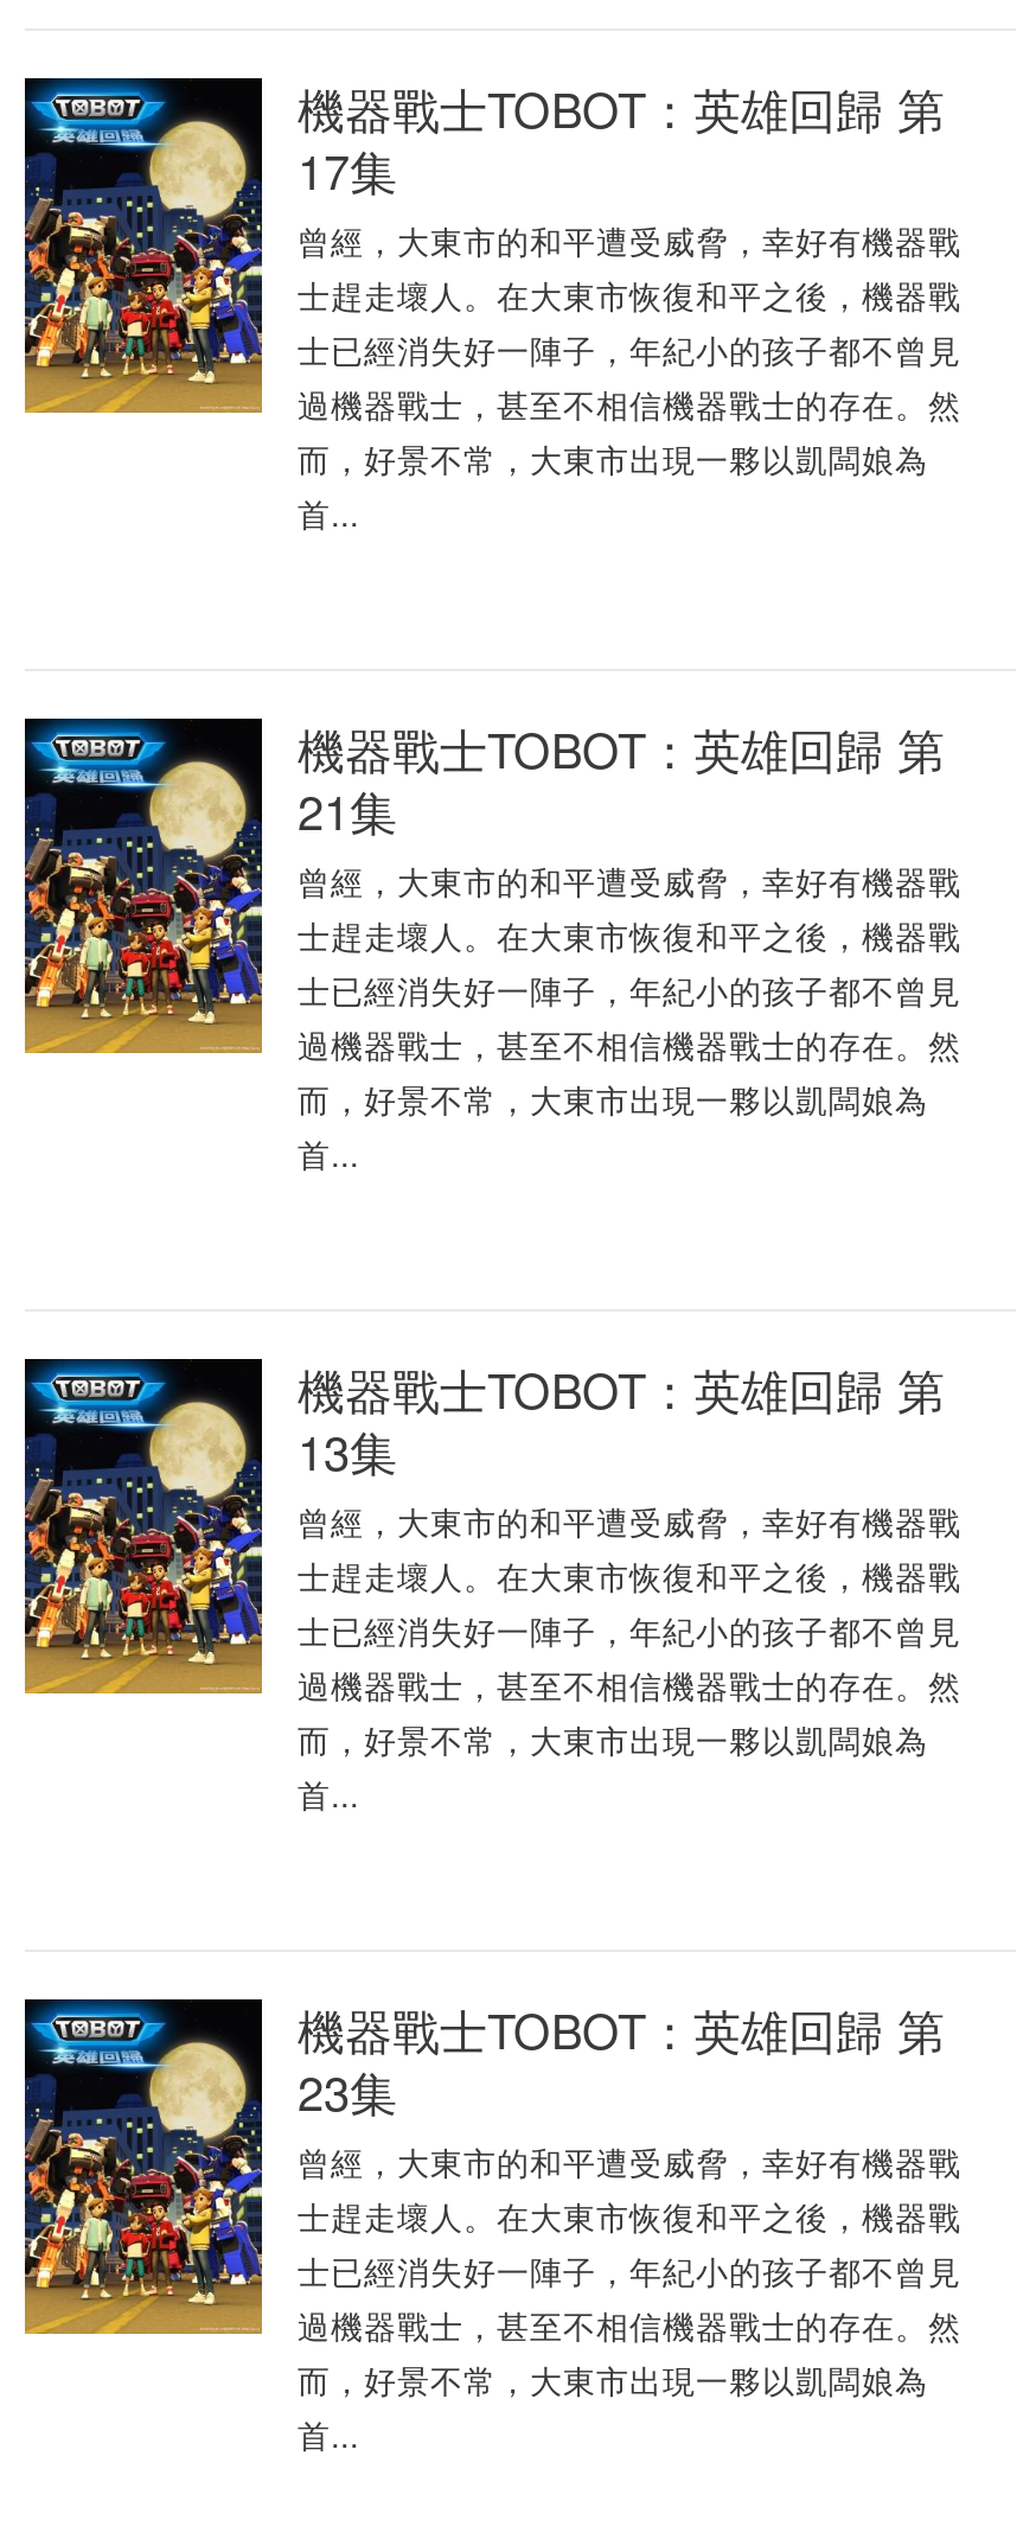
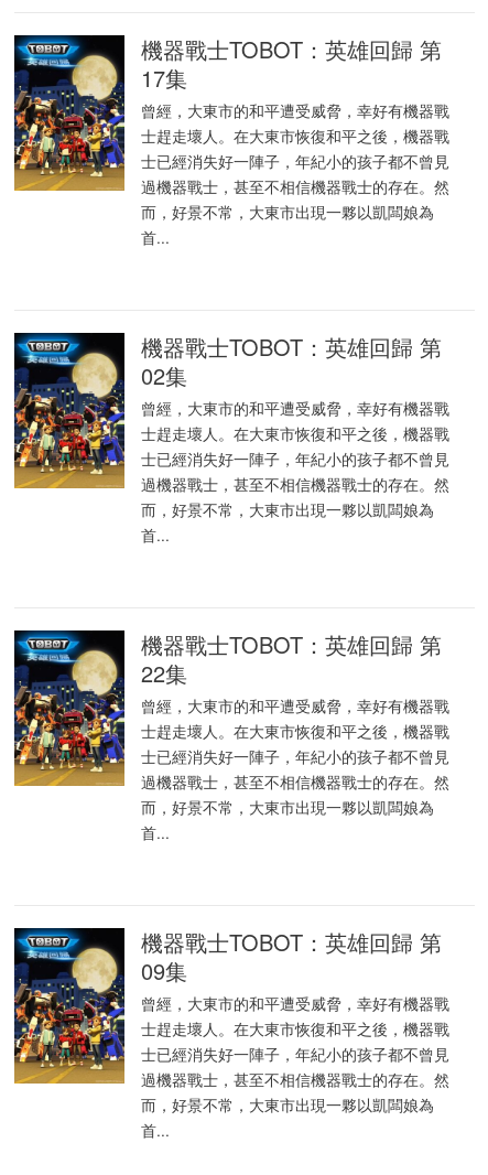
[298,776,397,845] 21集 -> [141,359,187,391] 02集
[298,1416,397,1485] 13集 -> [141,657,187,689] 22集
[298,2057,397,2125] 23集 -> [141,955,187,987] 09集

